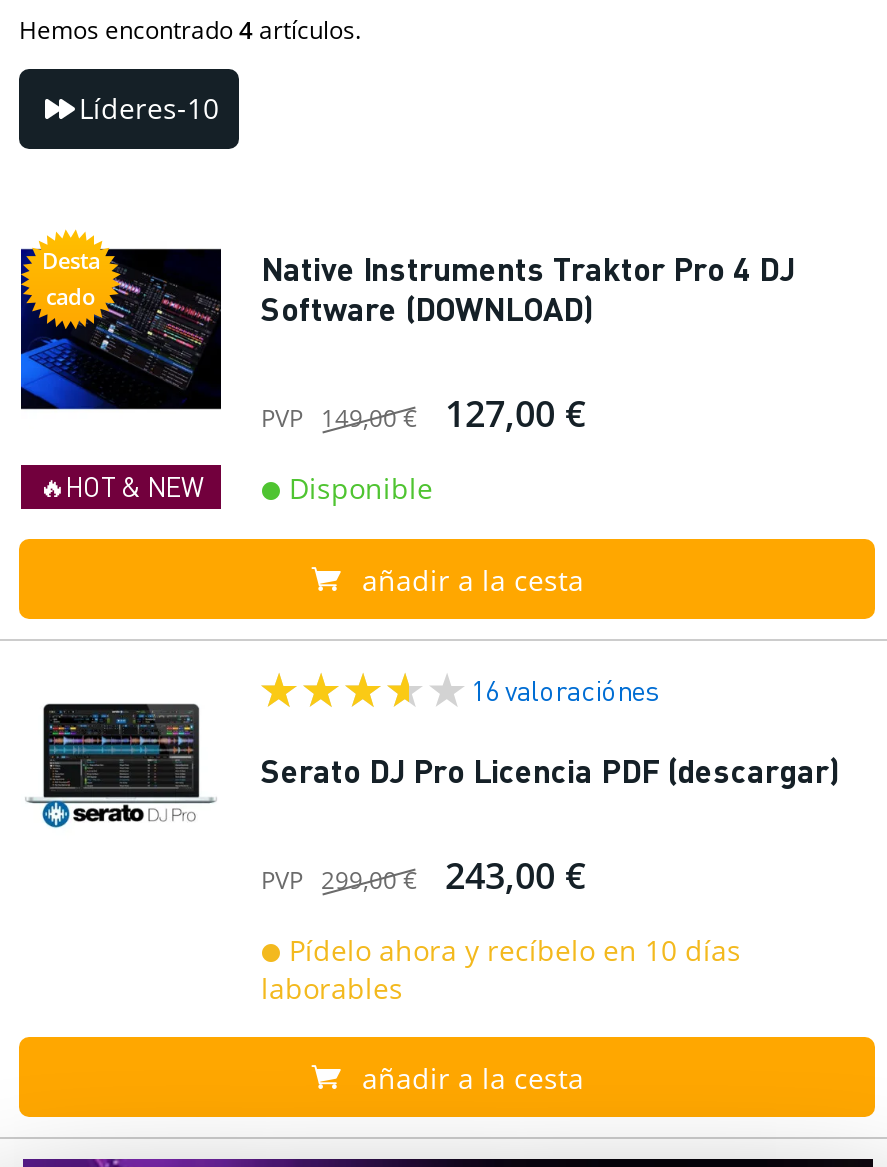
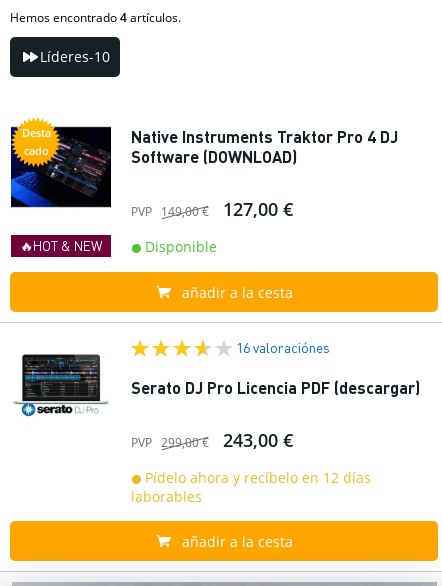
[289,931,741,969] Pídelo ahora y recíbelo en 10 días -> [145,468,371,487] Pídelo ahora y recíbelo en 12 días

